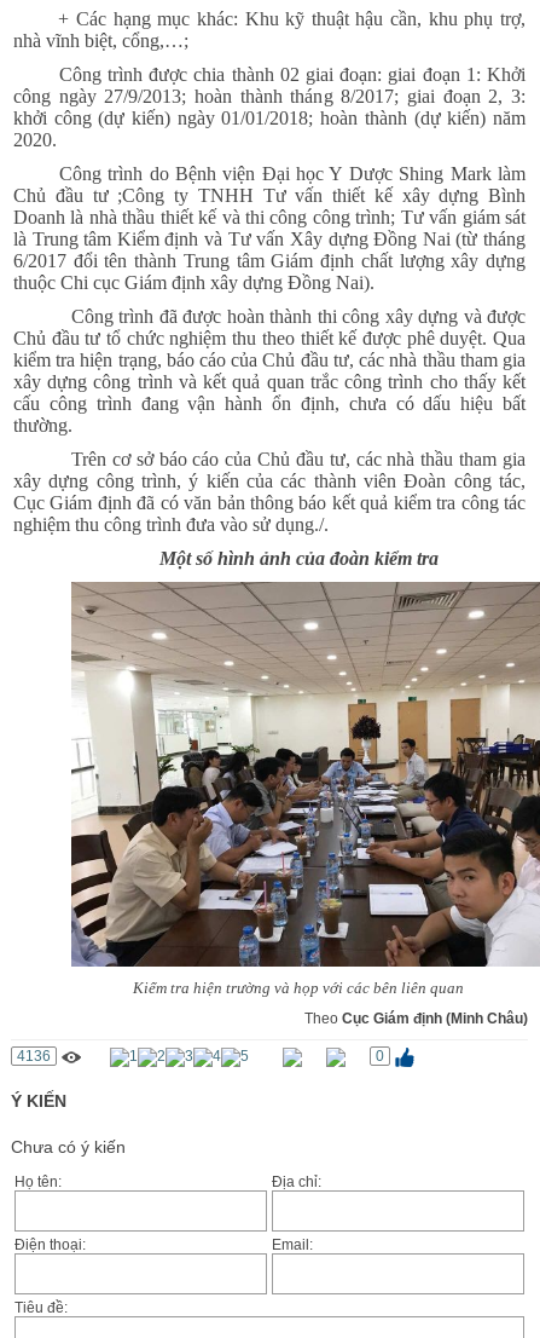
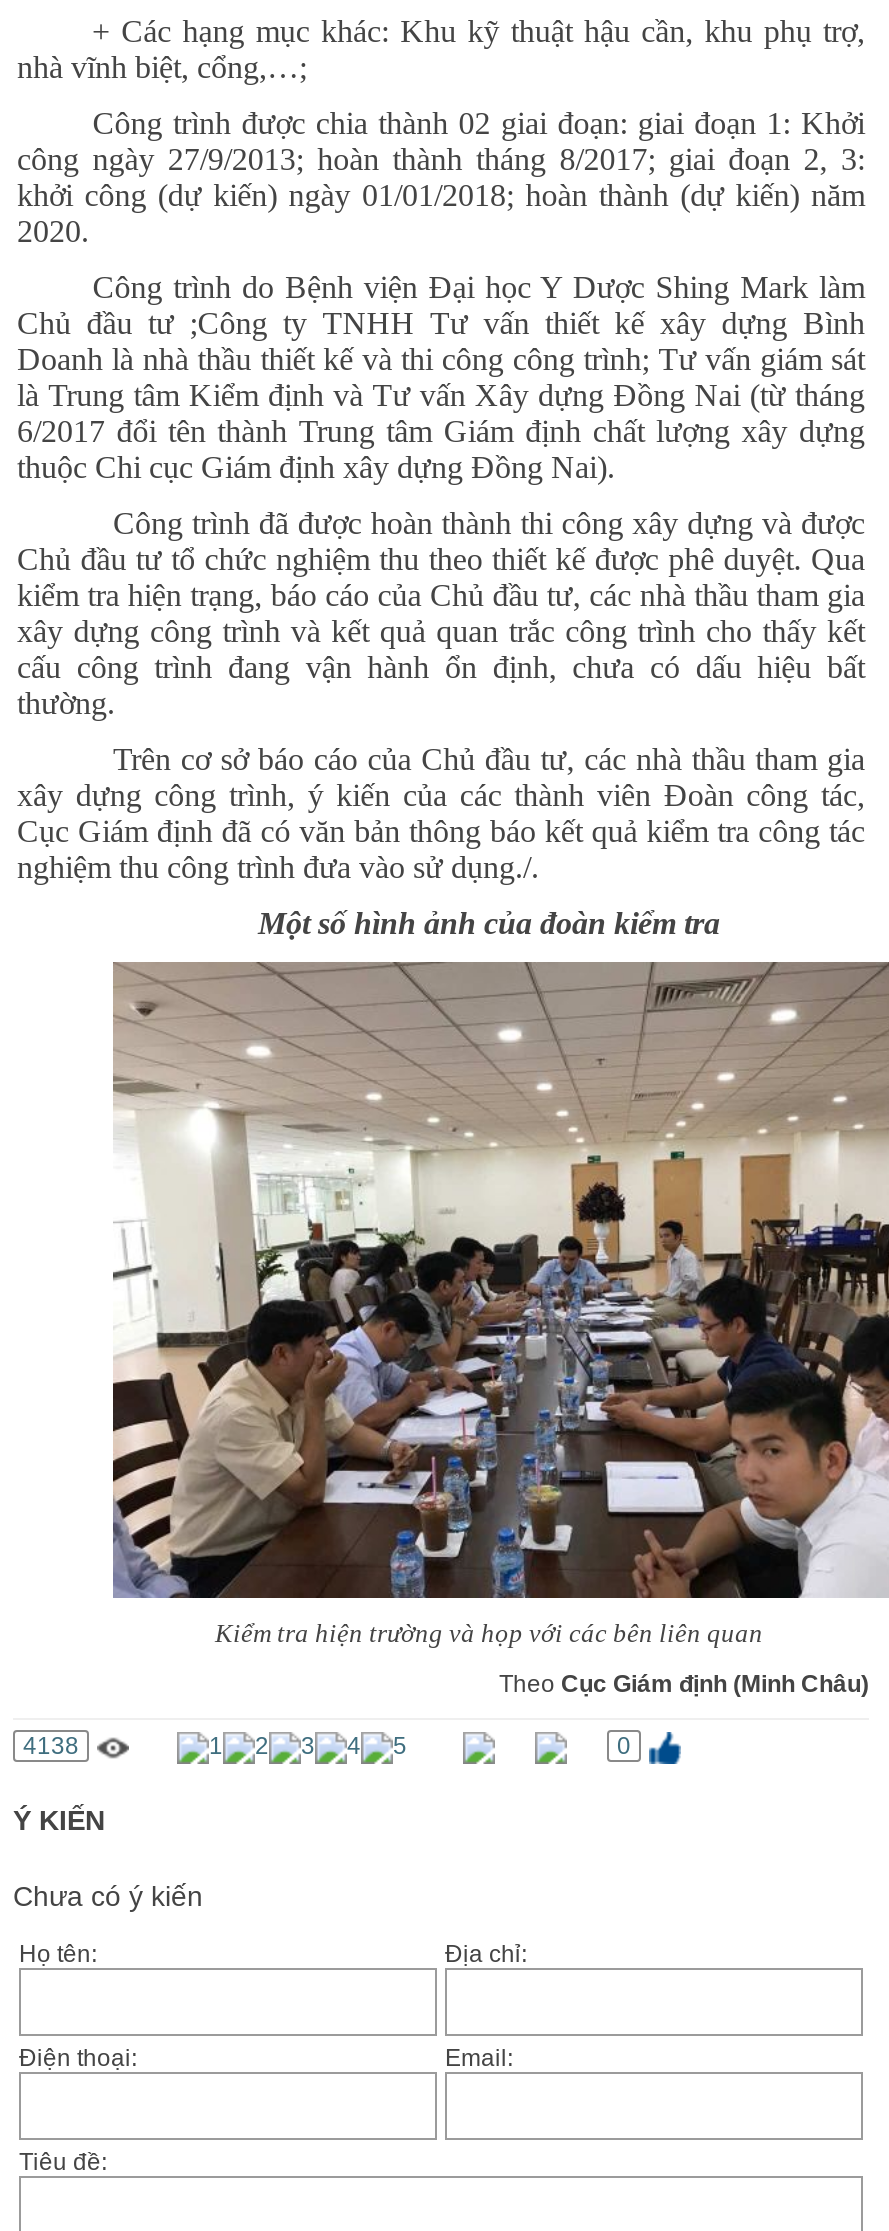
[17,1048,51,1065] 4136 -> [23,1732,79,1760] 4138

